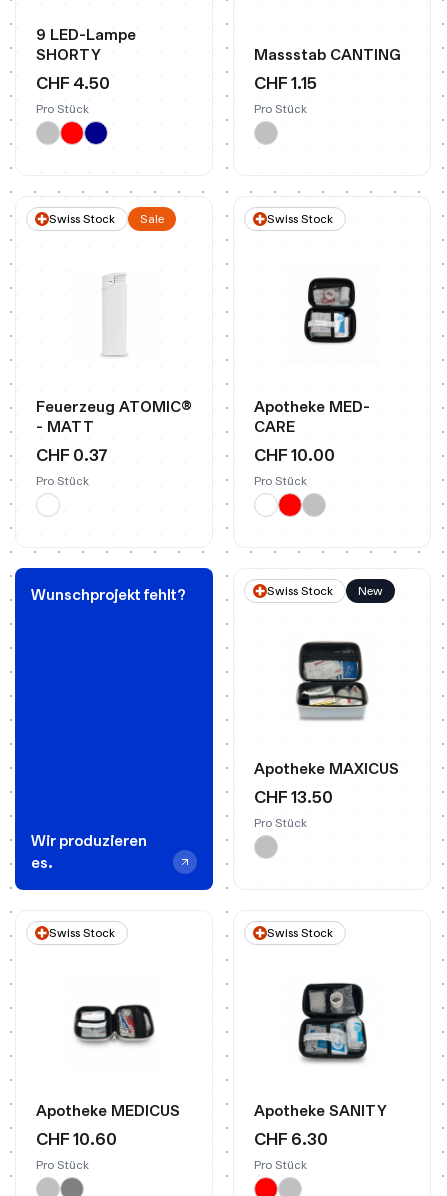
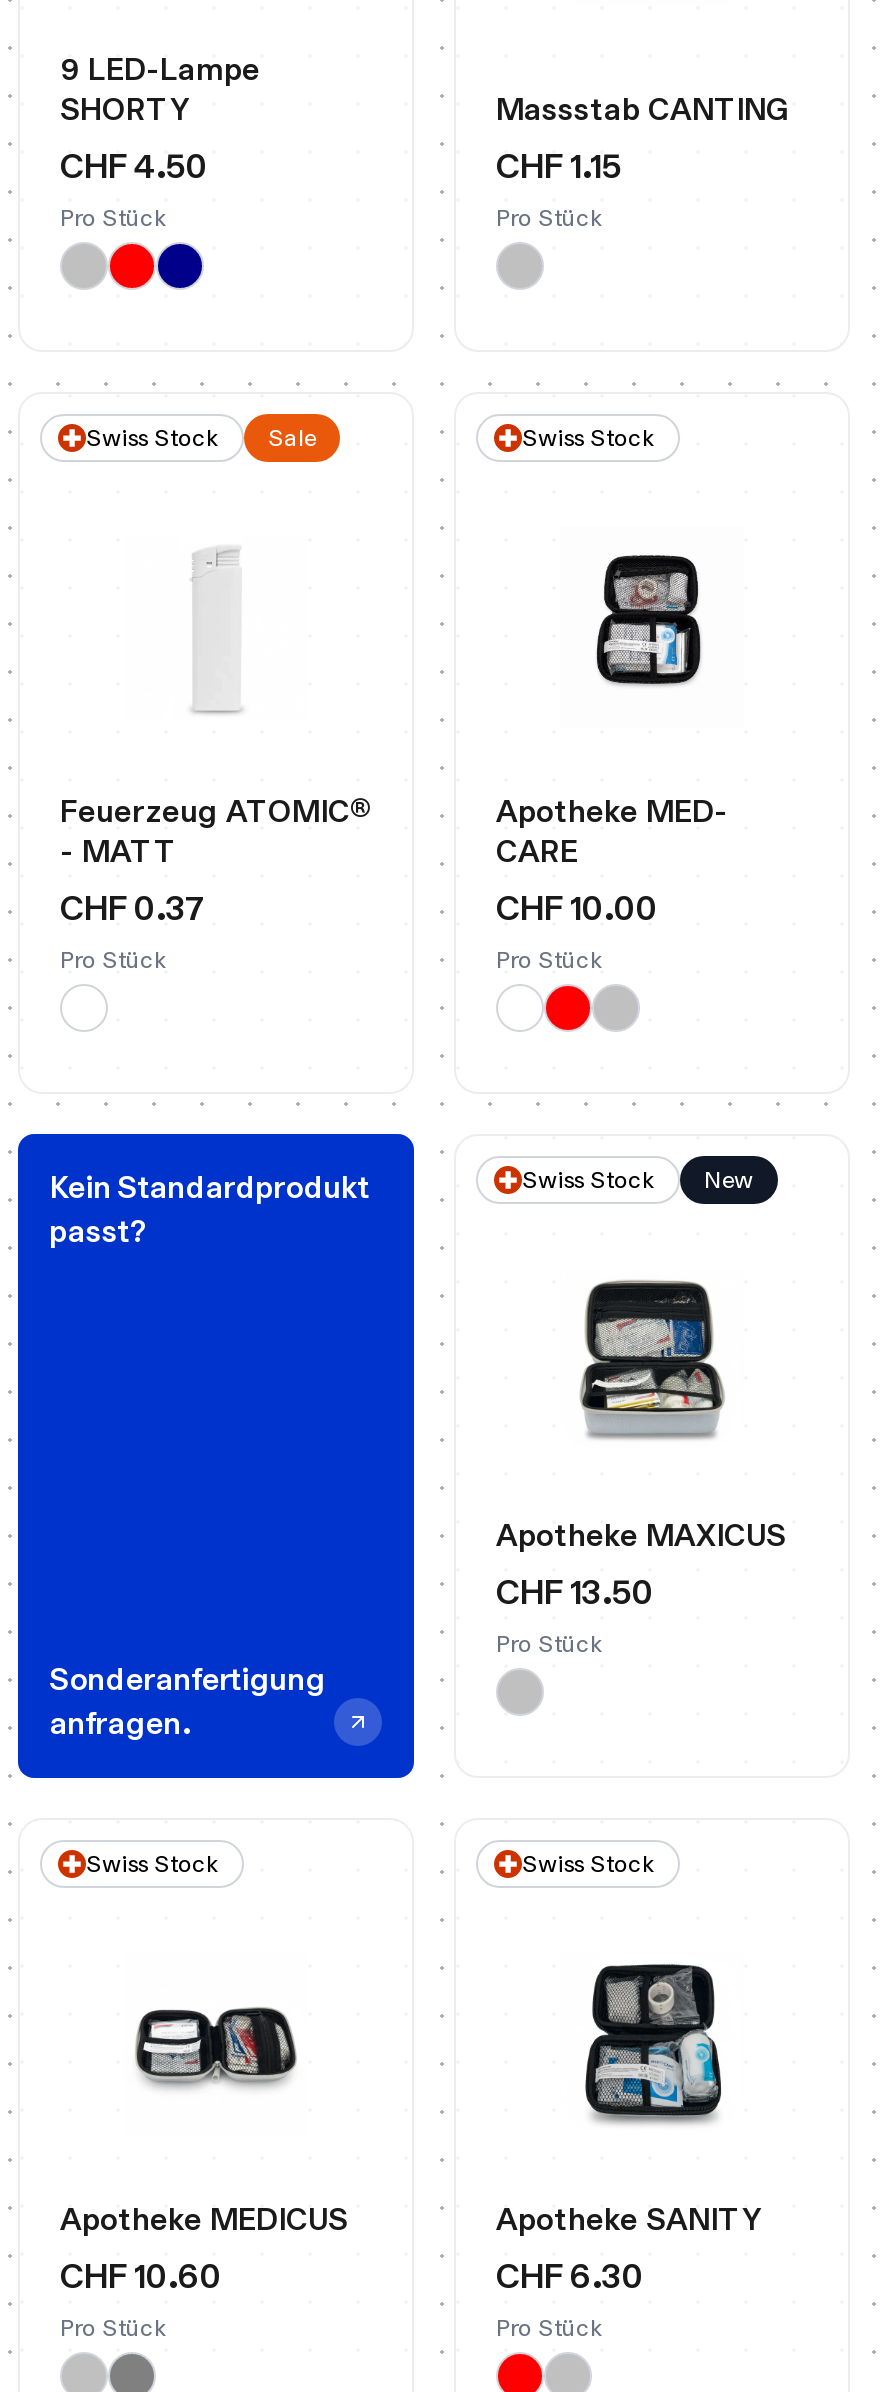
[31,585,186,604] Wunschprojekt fehlt? -> [50,1169,370,1251] Kein Standardprodukt | passt?
[31,831,147,872] Wir produzieren | es. -> [50,1661,326,1743] Sonderanfertigung | anfragen.

